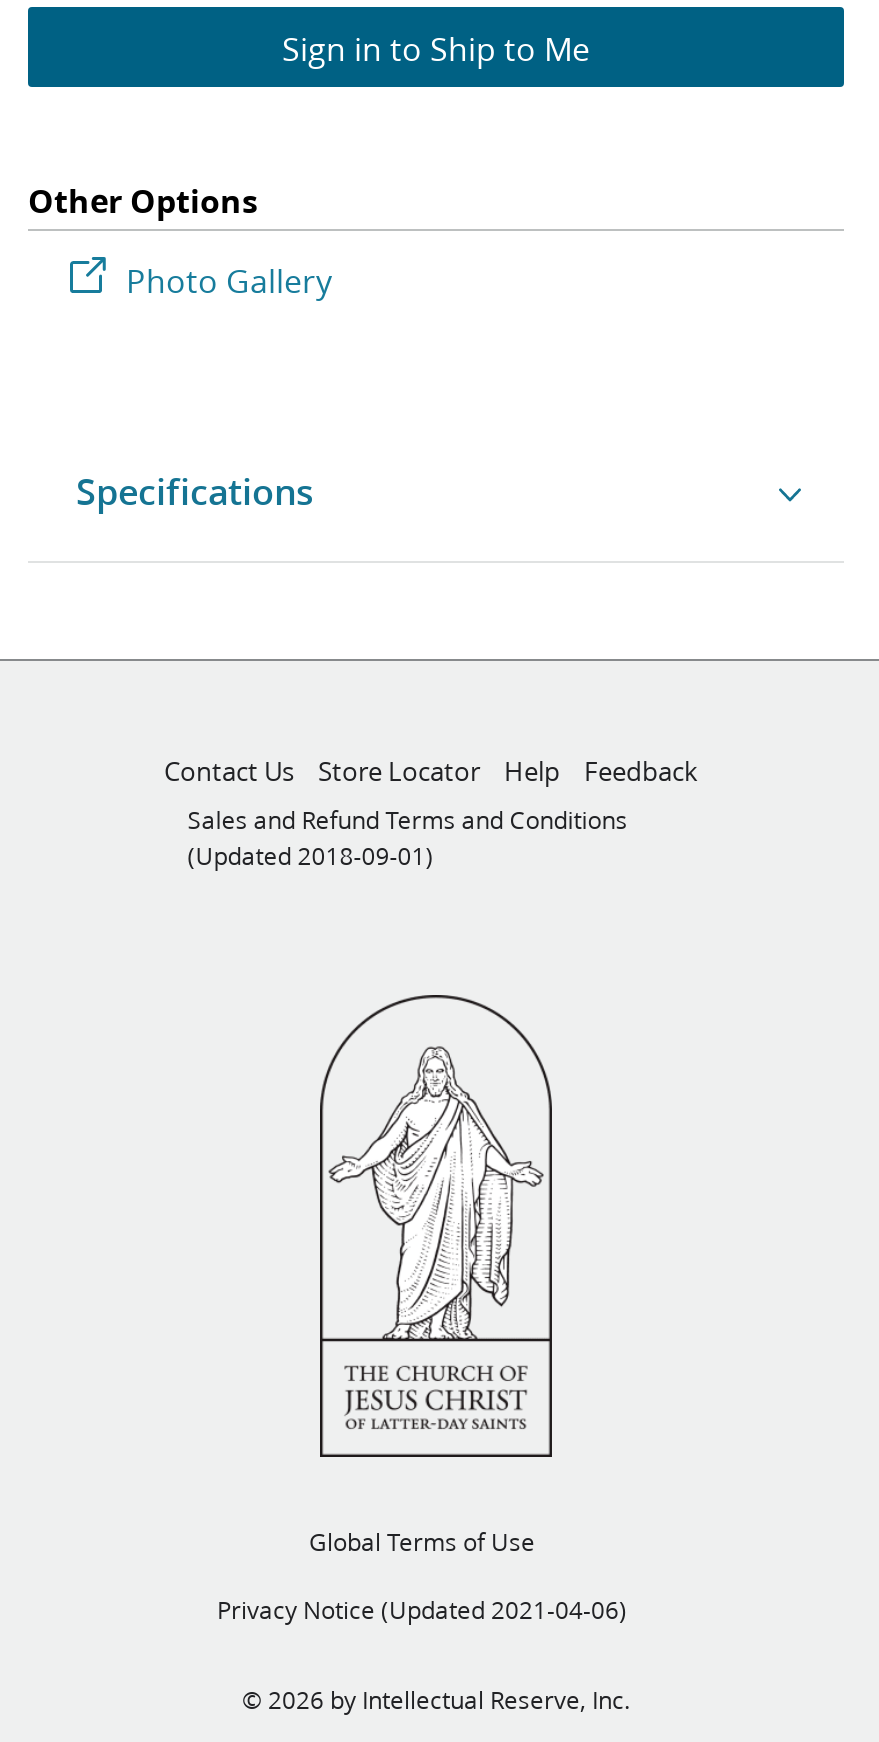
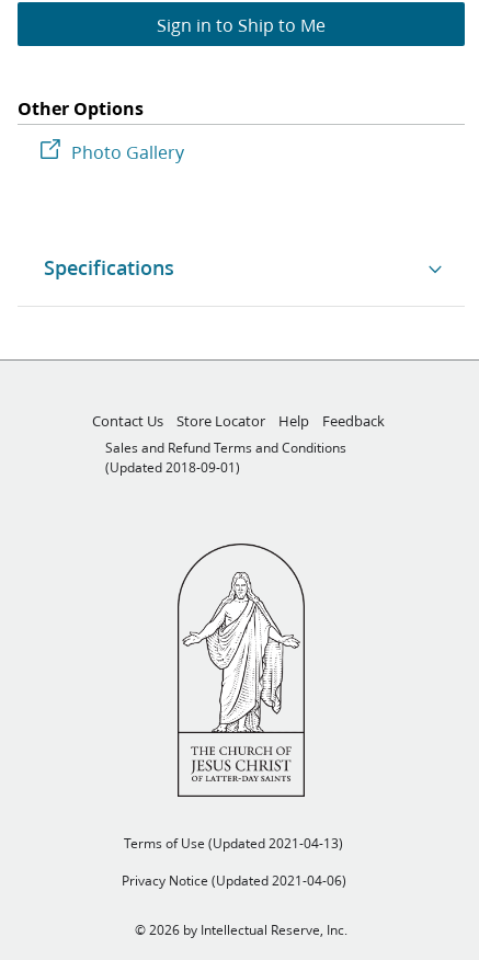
[309,1525,535,1559] Global Terms of Use -> [124,834,343,852] Terms of Use (Updated 2021-04-13)

